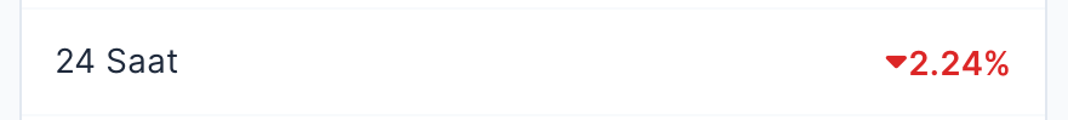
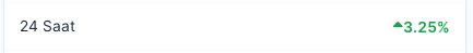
[908,43,1012,82] 2.24% -> [404,18,450,35] 3.25%

